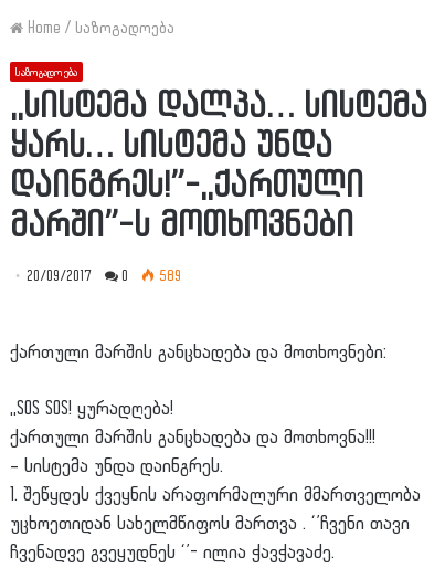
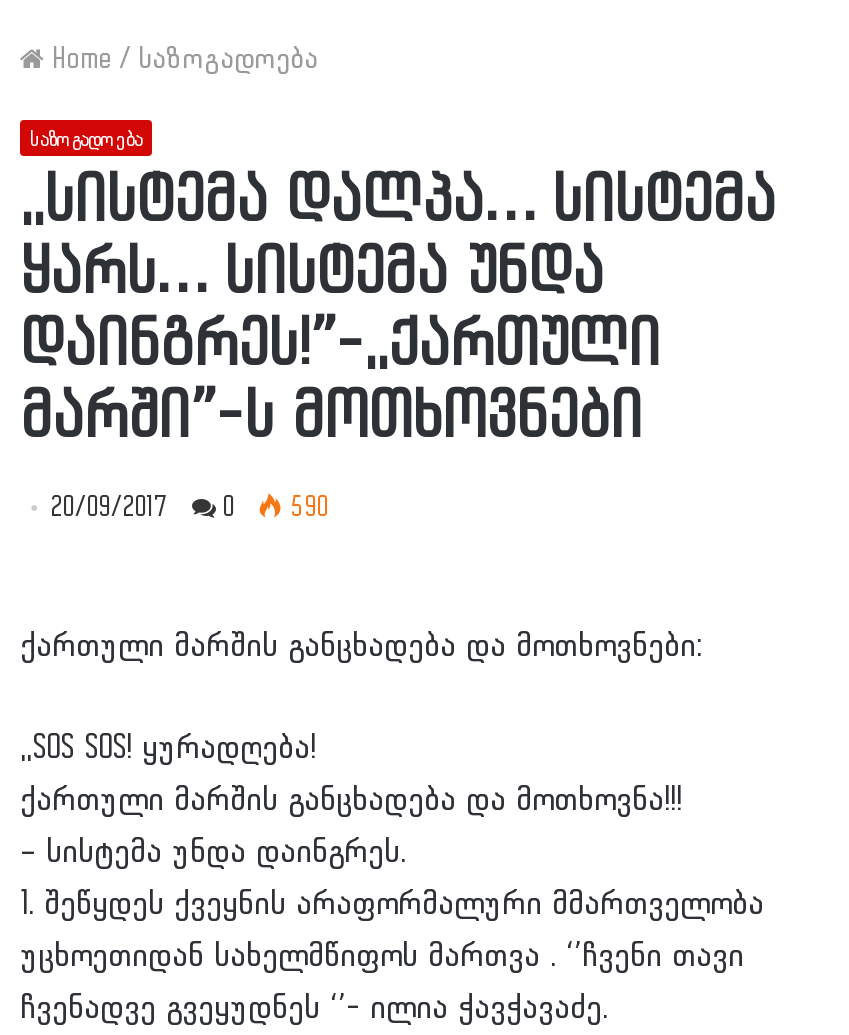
[27,269,181,284] 20/09/2017 0 589 -> [50,494,328,522] 20/09/2017 0 590

